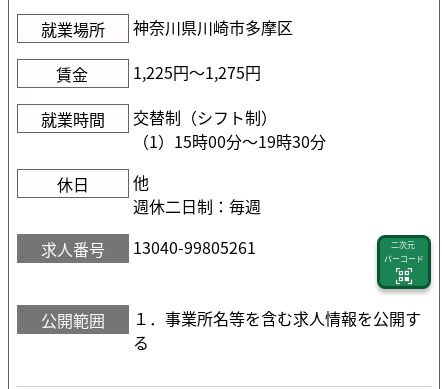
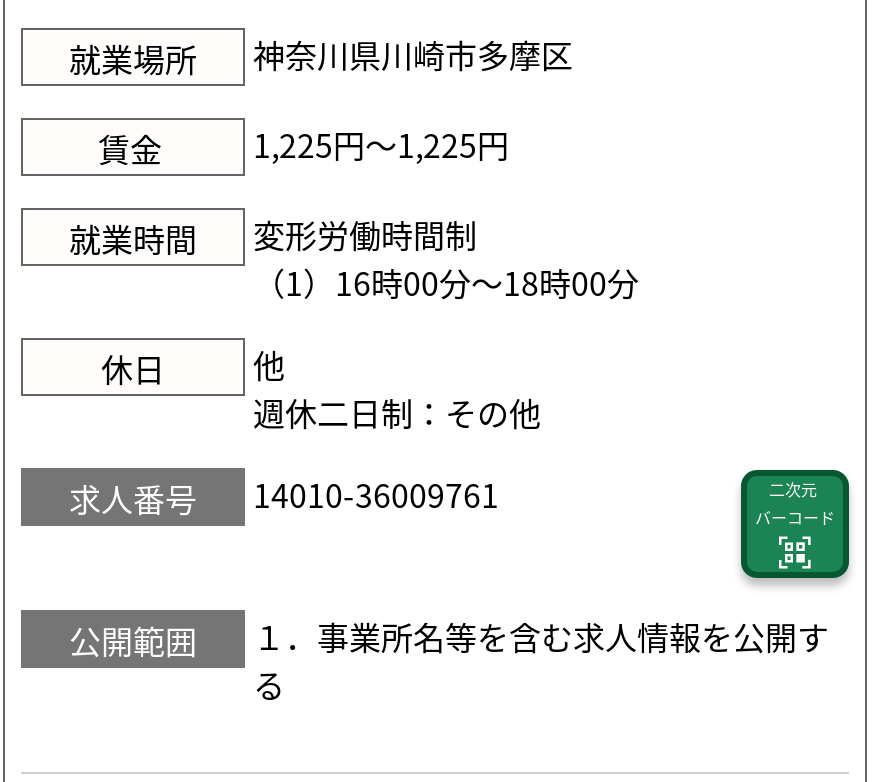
[55,60,261,86] 賃金 1,225円〜1,275円 -> [98,120,509,172] 賃金 1,225円〜1,225円
[133,105,326,153] 交替制（シフト制） | （1）15時00分〜19時30分 -> [253,210,639,306] 変形労働時間制 | （1）16時00分〜18時00分
[133,194,261,218] 週休二日制：毎週 -> [253,388,541,436] 週休二日制：その他
[41,235,256,261] 求人番号 13040-99805261 -> [69,470,499,522] 求人番号 14010-36009761

